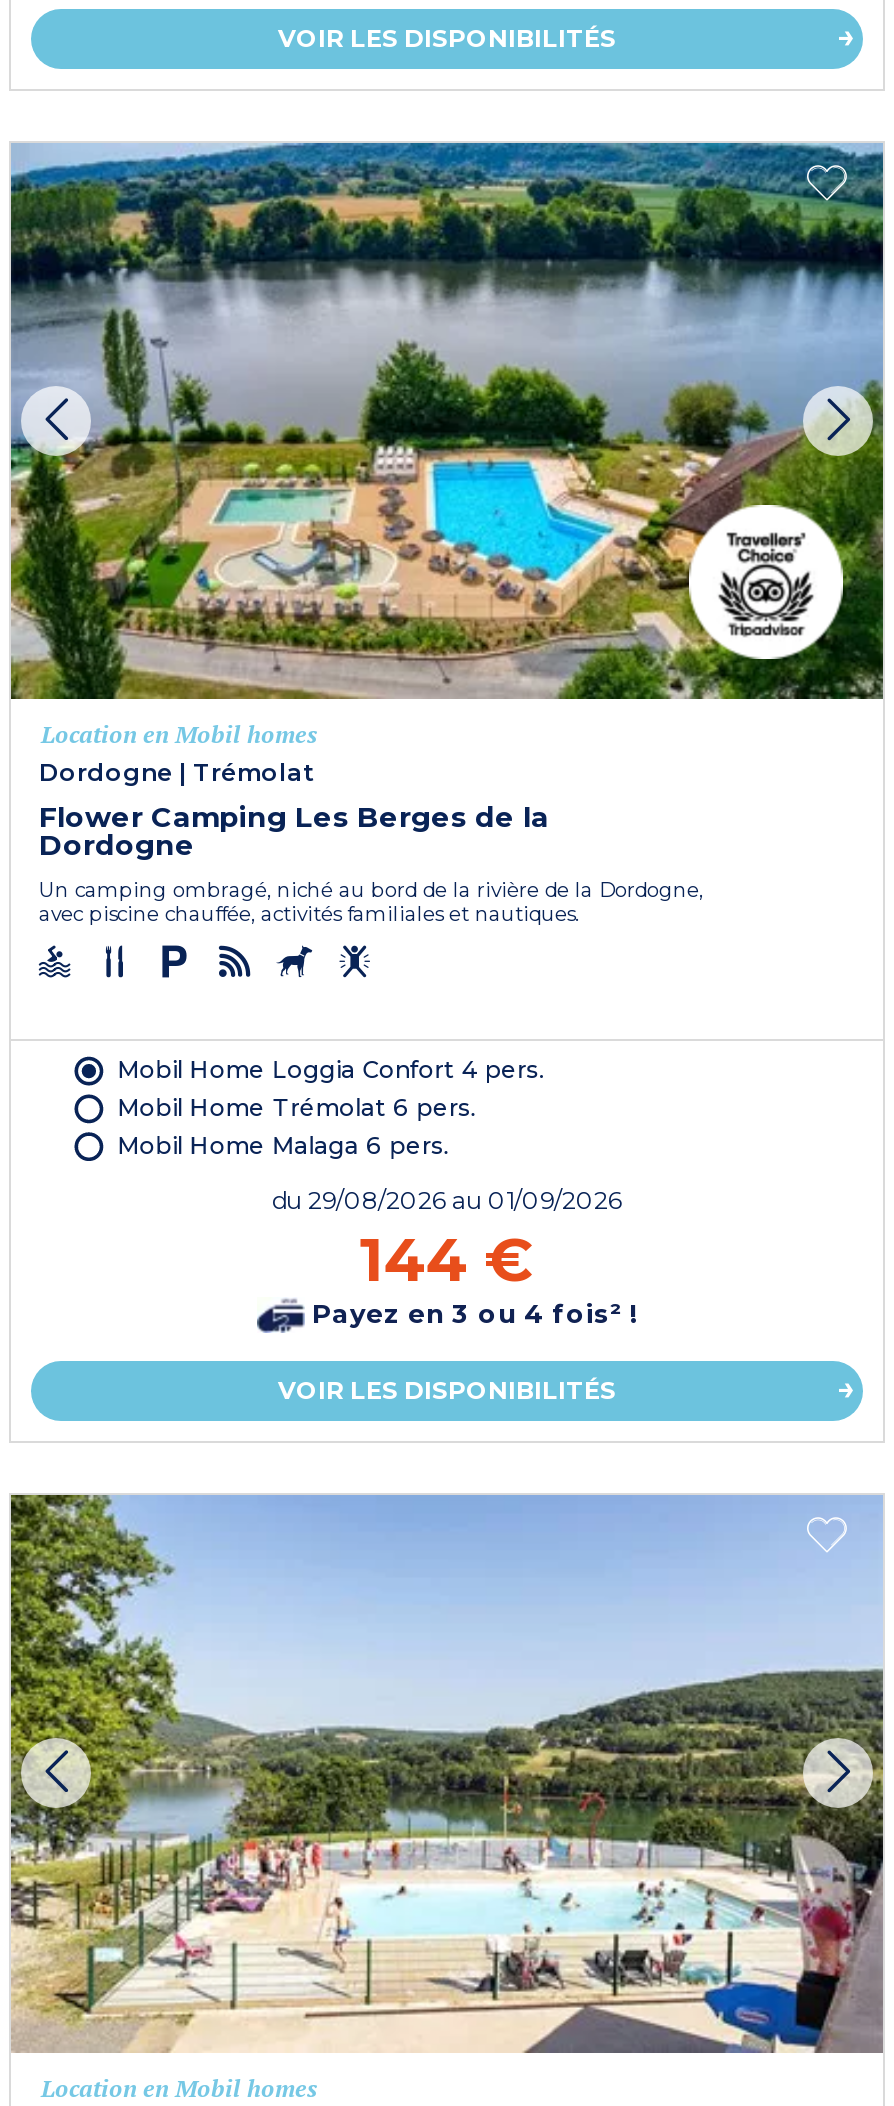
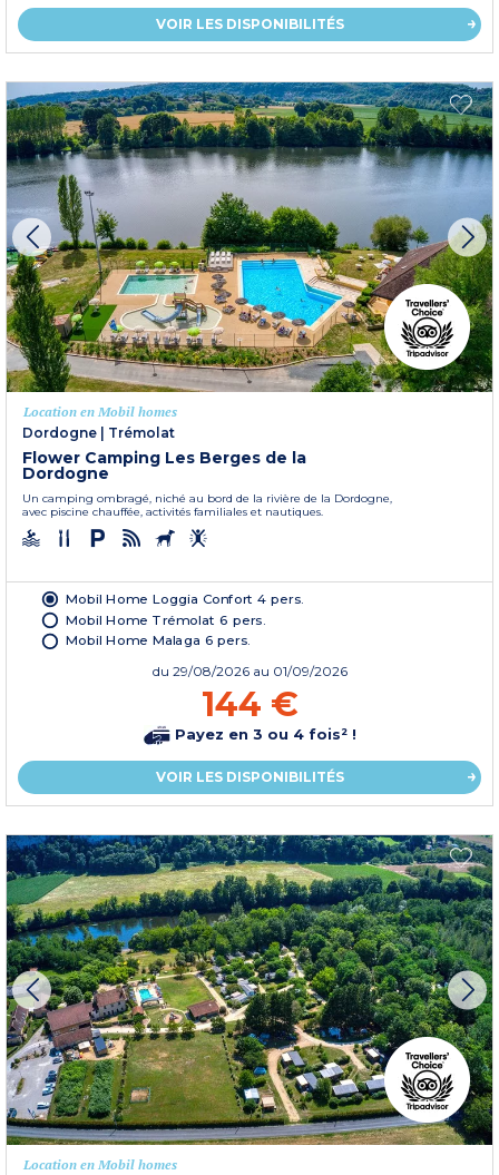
[9,1493,885,2053] [image] -> [6,834,493,1146] [image]

